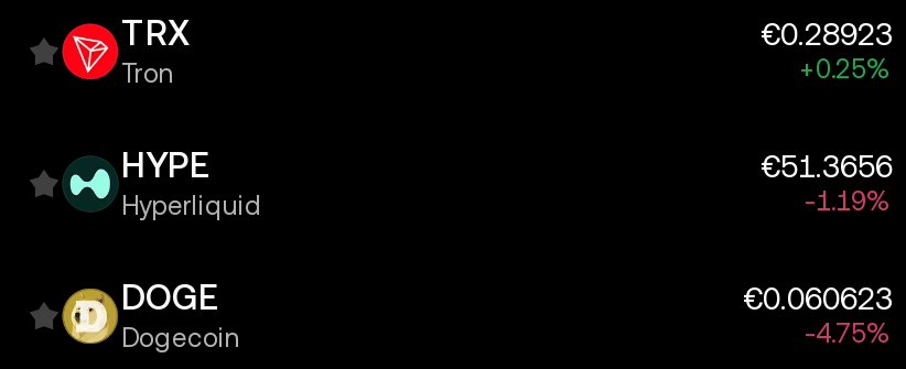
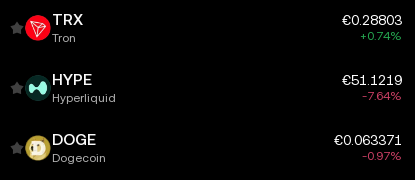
[761,17,893,52] €0.28923 -> [342,12,402,28] €0.28803
[800,54,893,85] +0.25% -> [360,29,402,43] +0.74%
[761,149,893,184] €51.3656 -> [342,72,402,88] €51.1219
[805,186,893,217] -1.19% -> [362,89,402,103] -7.64%
[743,281,893,316] €0.060623 -> [334,132,402,148] €0.063371
[805,318,893,349] -4.75% -> [362,149,402,163] -0.97%

